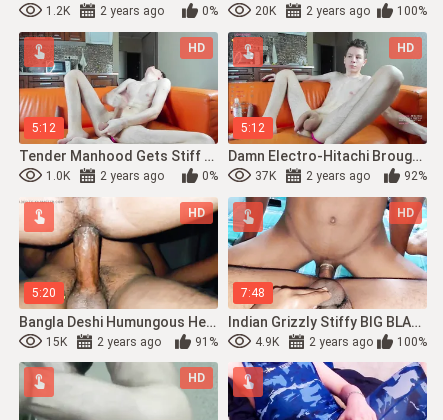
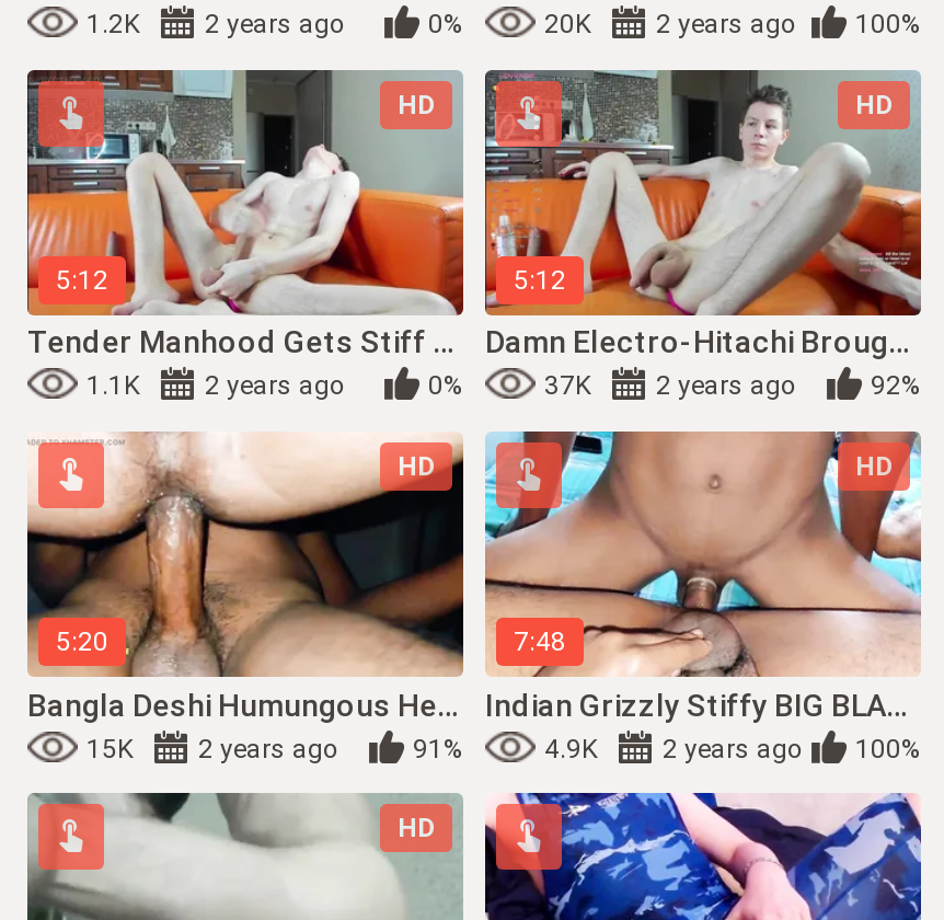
[46,169,70,183] 1.0K -> [87,371,139,401] 1.1K

